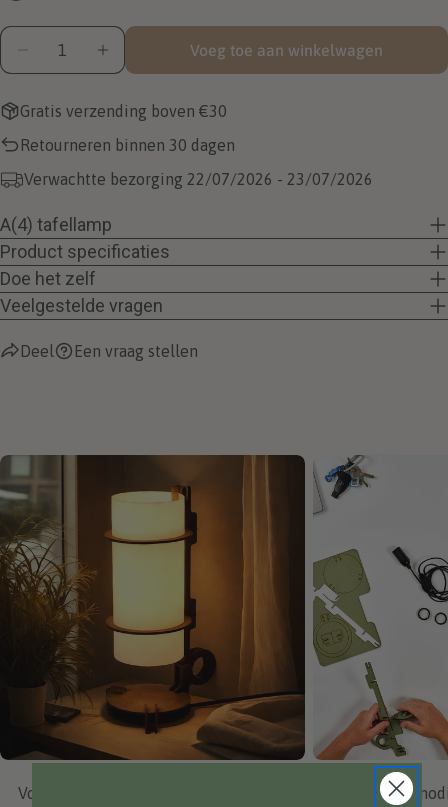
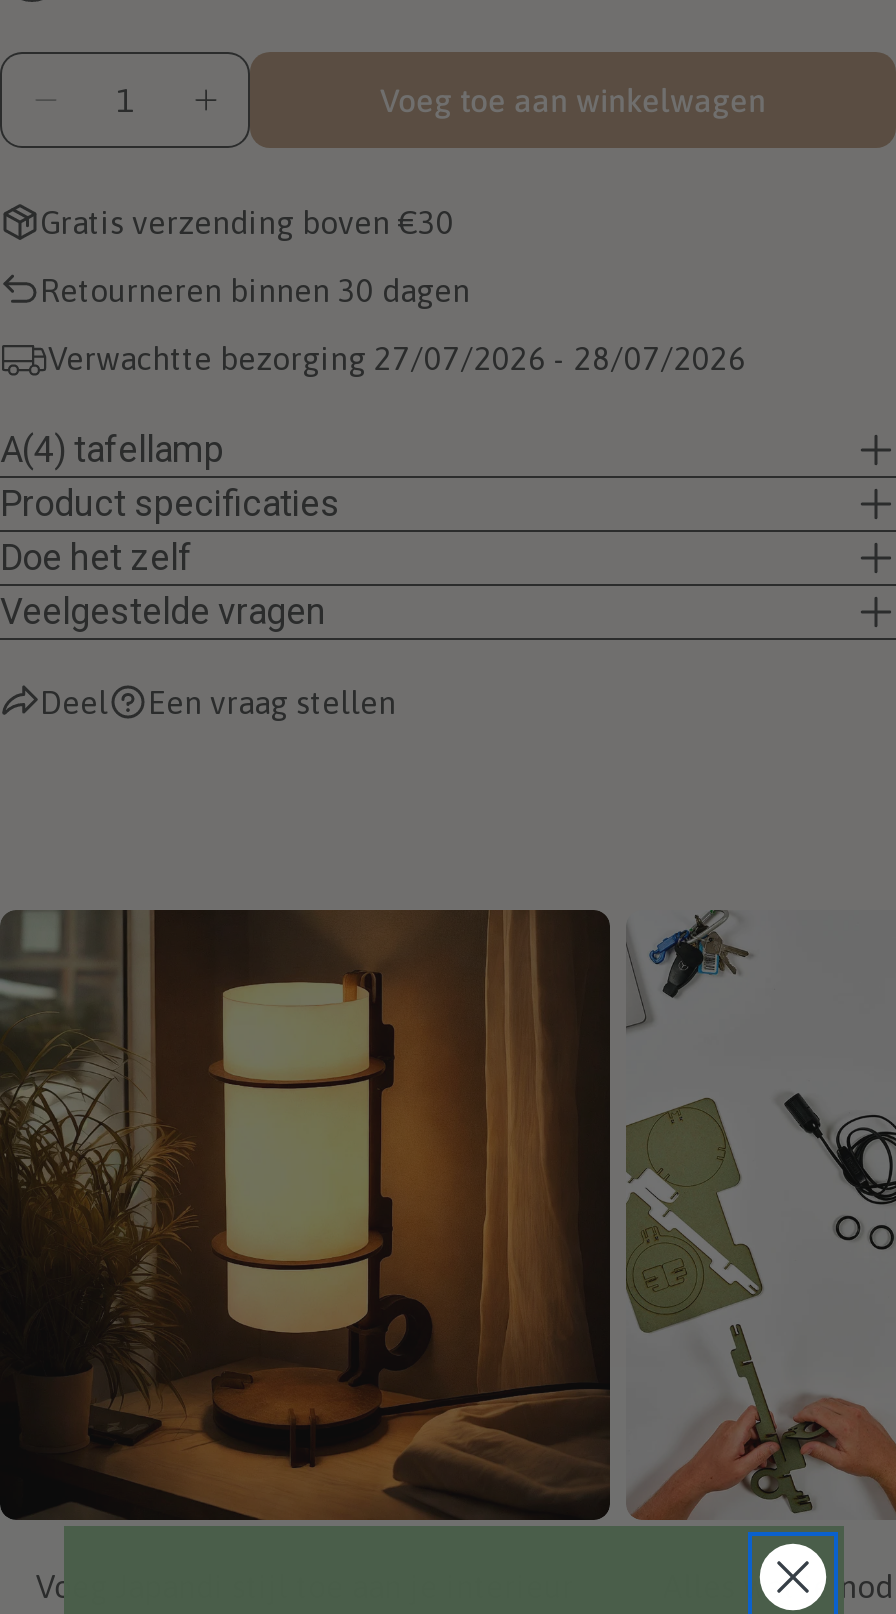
[24,170,373,188] Verwachtte bezorging 22/07/2026 - 23/07/2026 -> [48,341,746,377] Verwachtte bezorging 27/07/2026 - 28/07/2026

